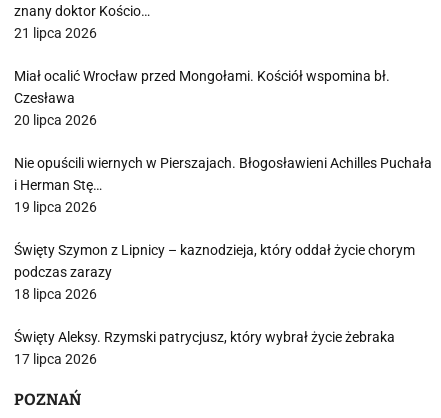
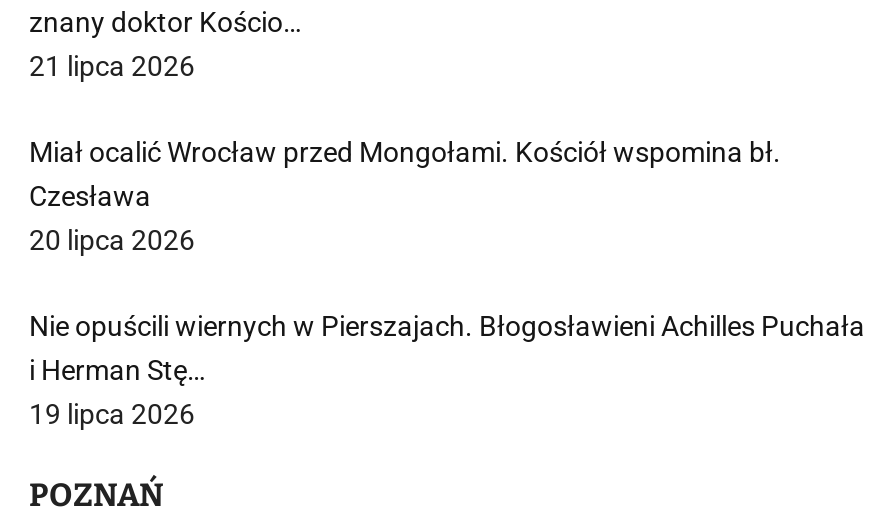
[14,242,415,367] Święty Szymon z Lipnicy – kaznodzieja, który oddał życie chorym | podczas zarazy | 18 lipca 2026 | Święty Aleksy. Rzymski patrycjusz, który wybrał życie żebraka | 17 lipca 2026 -> none

